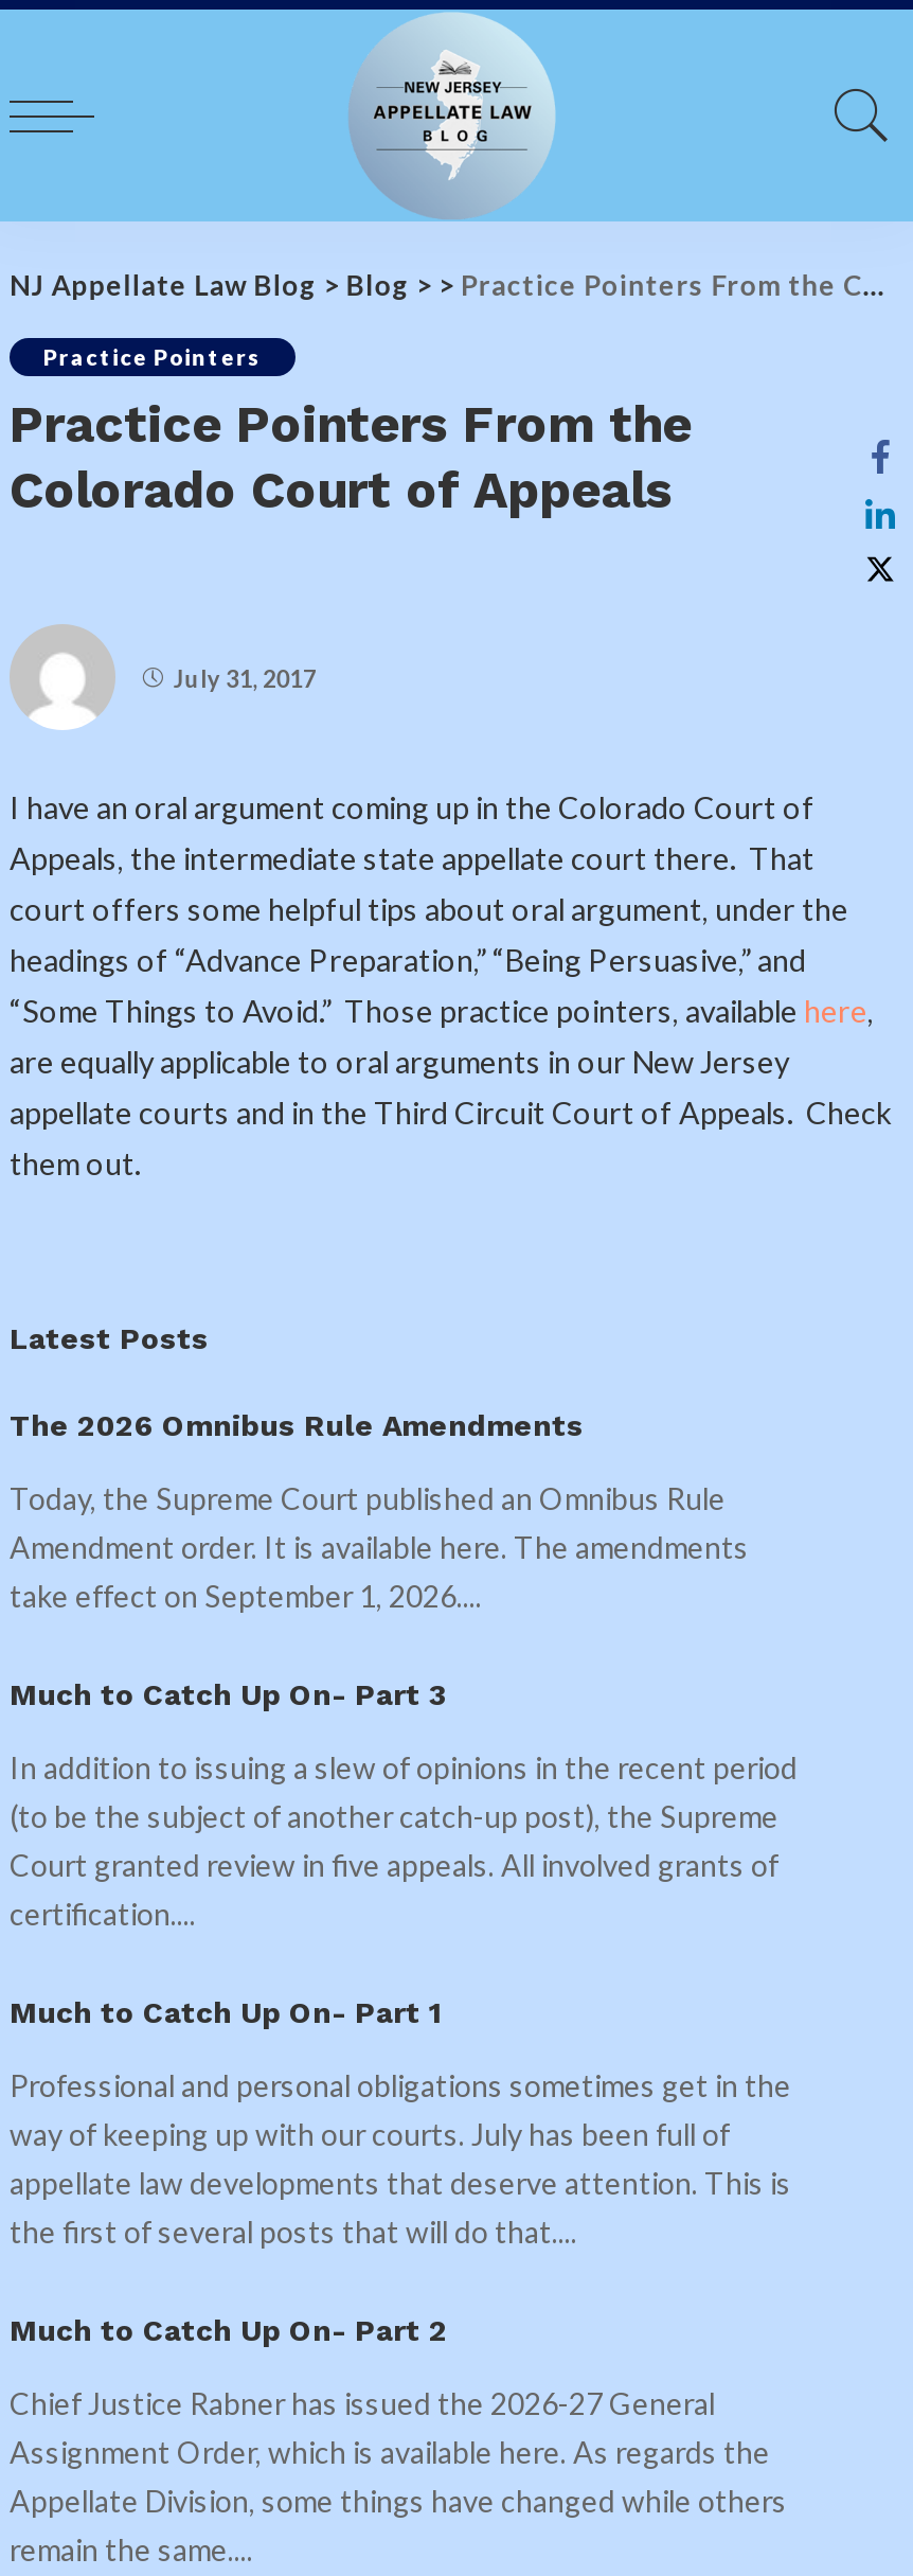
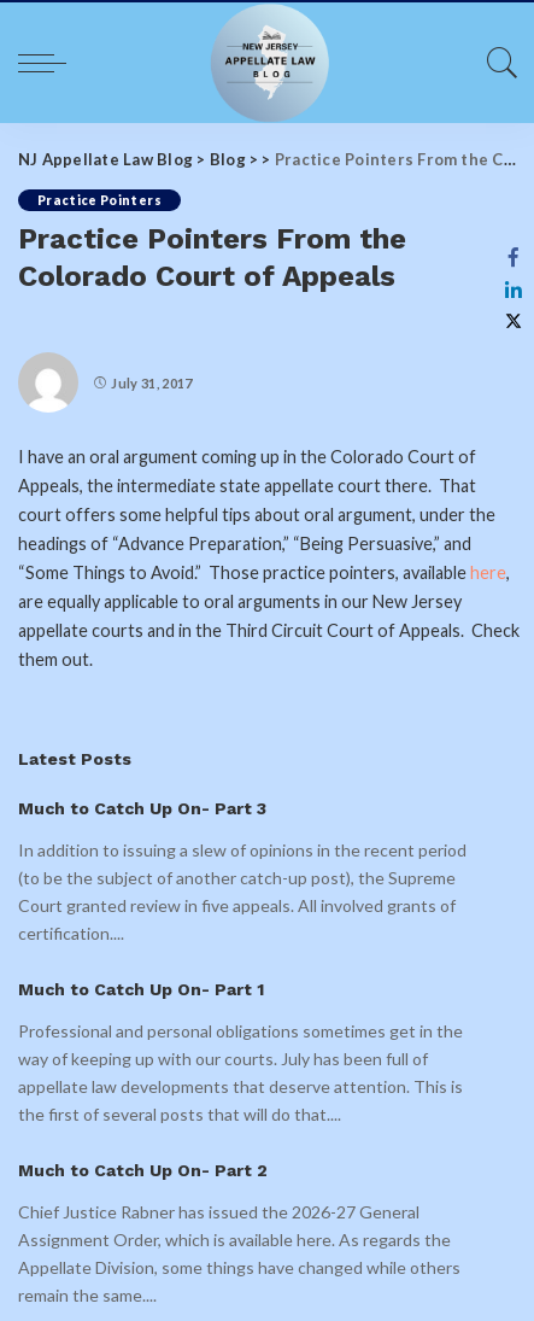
[10,1408,749,1614] The 2026 Omnibus Rule Amendments | Today, the Supreme Court published an Omnibus Rule | Amendment order. It is available here. The amendments | take effect on September 1, 2026.... -> none

